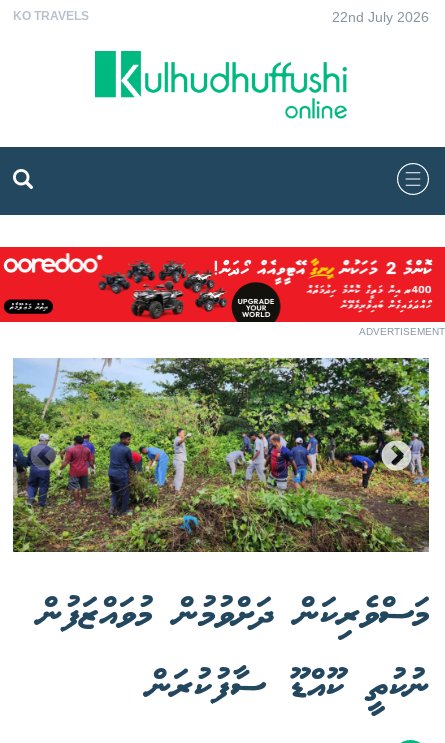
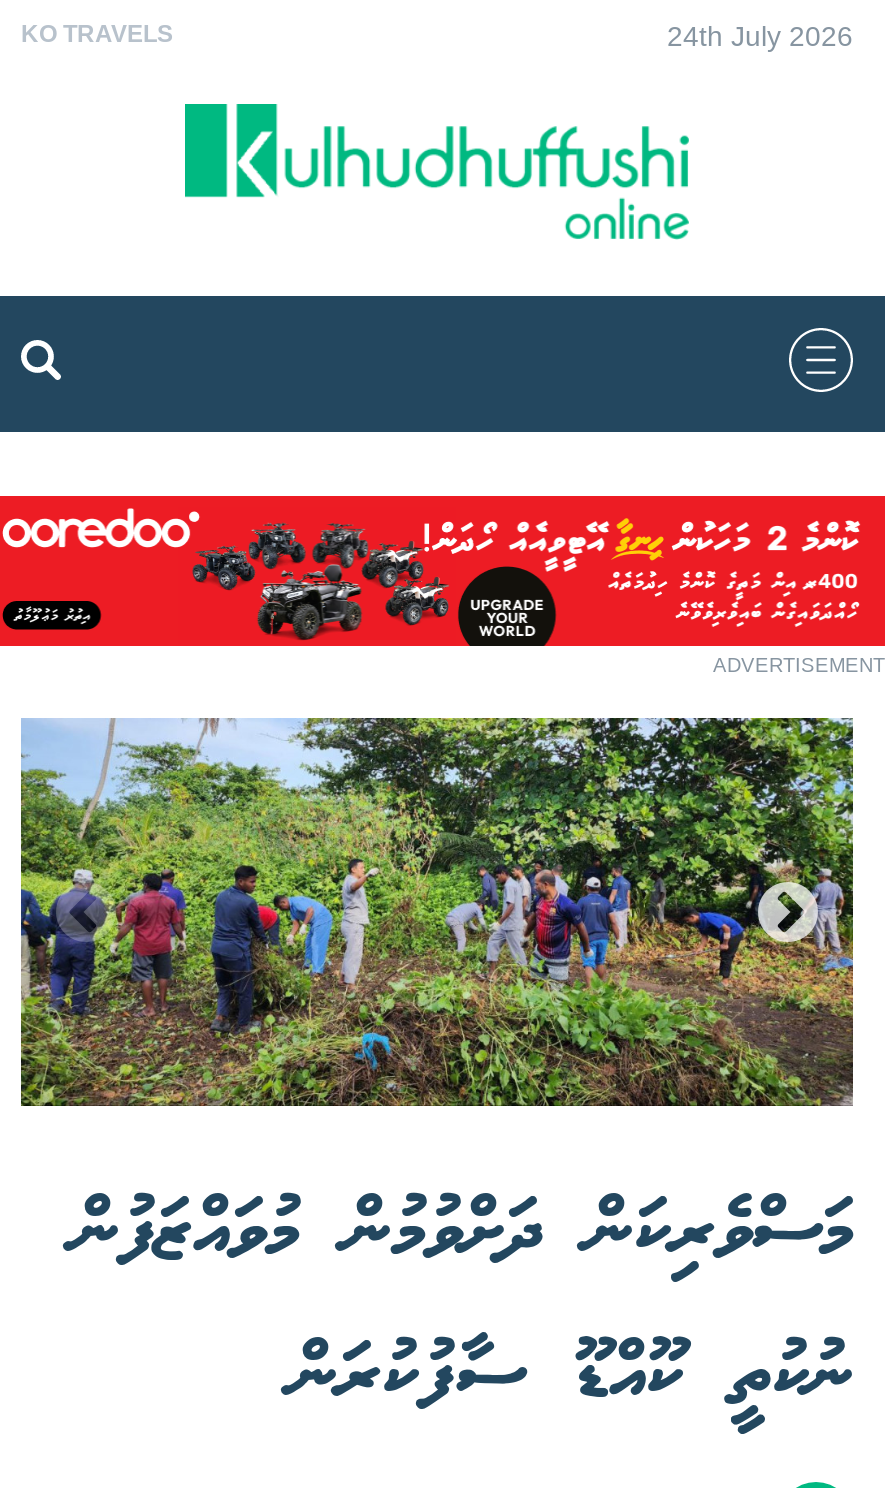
[332,8,429,24] 22nd July 2026 -> [667,19,853,51] 24th July 2026

